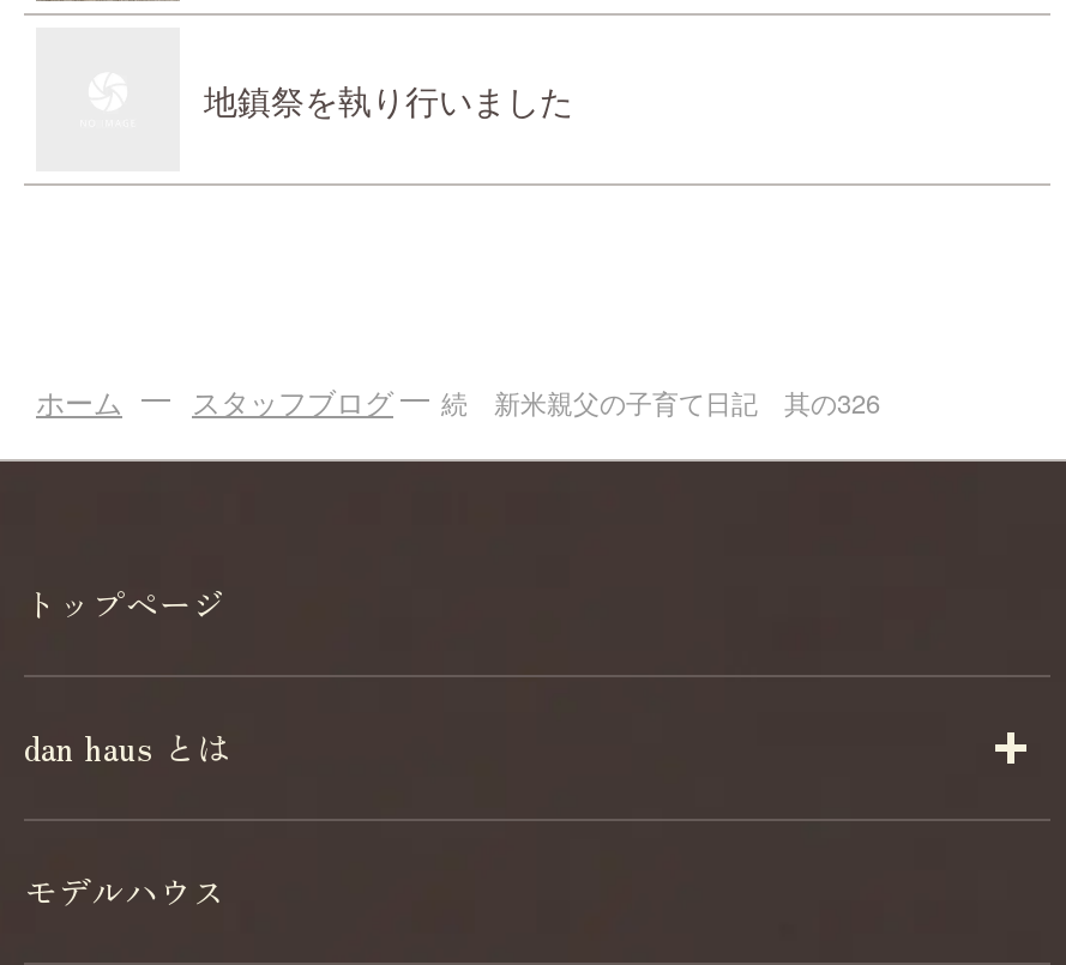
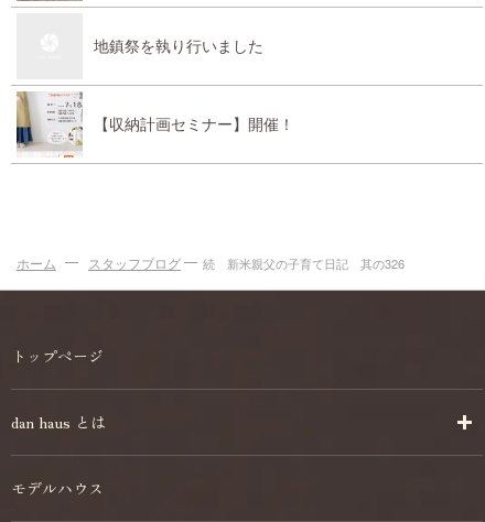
none -> [15,90,294,159] [image] | 【収納計画セミナー】開催！

